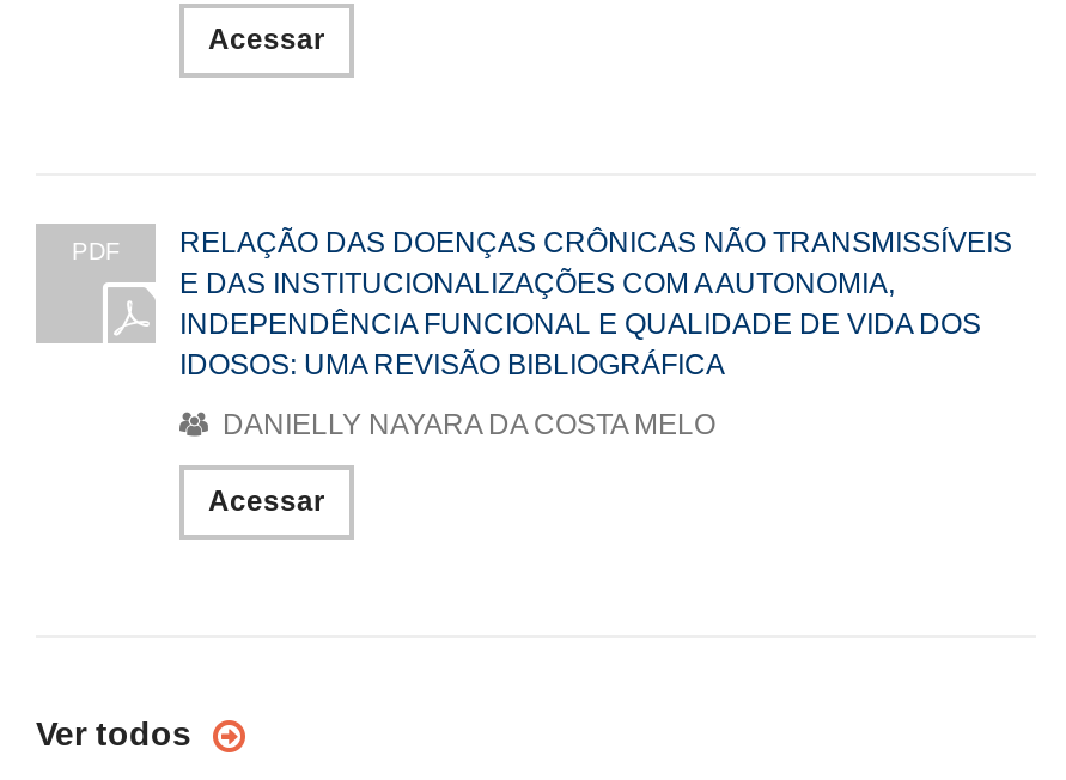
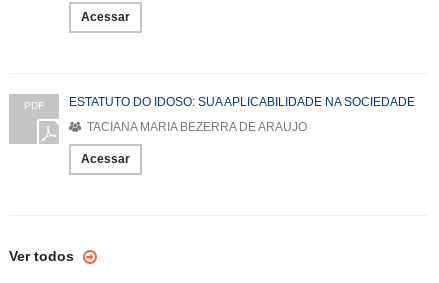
[179,225,1012,381] RELAÇÃO DAS DOENÇAS CRÔNICAS NÃO TRANSMISSÍVEIS | E DAS INSTITUCIONALIZAÇÕES COM A AUTONOMIA, | INDEPENDÊNCIA FUNCIONAL E QUALIDADE DE VIDA DOS | IDOSOS: UMA REVISÃO BIBLIOGRÁFICA -> [69,95,415,109] ESTATUTO DO IDOSO: SUA APLICABILIDADE NA SOCIEDADE
[215,407,715,441] DANIELLY NAYARA DA COSTA MELO -> [84,120,307,134] TACIANA MARIA BEZERRA DE ARAUJO

